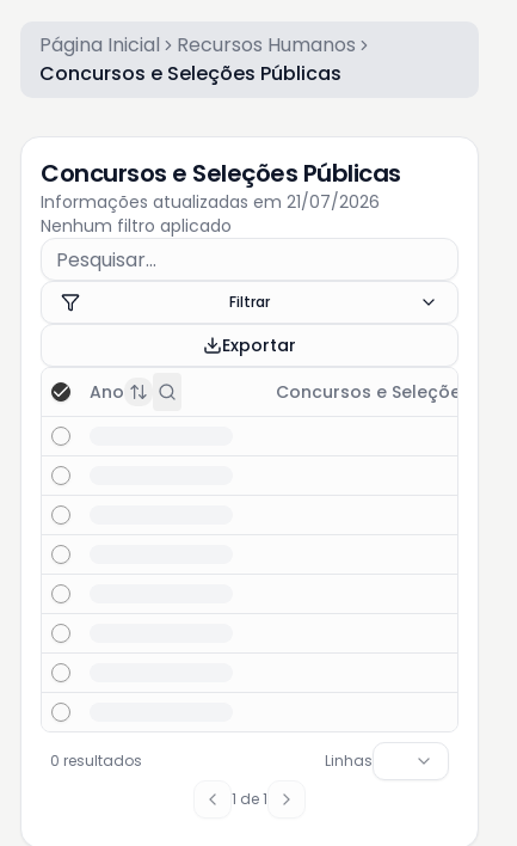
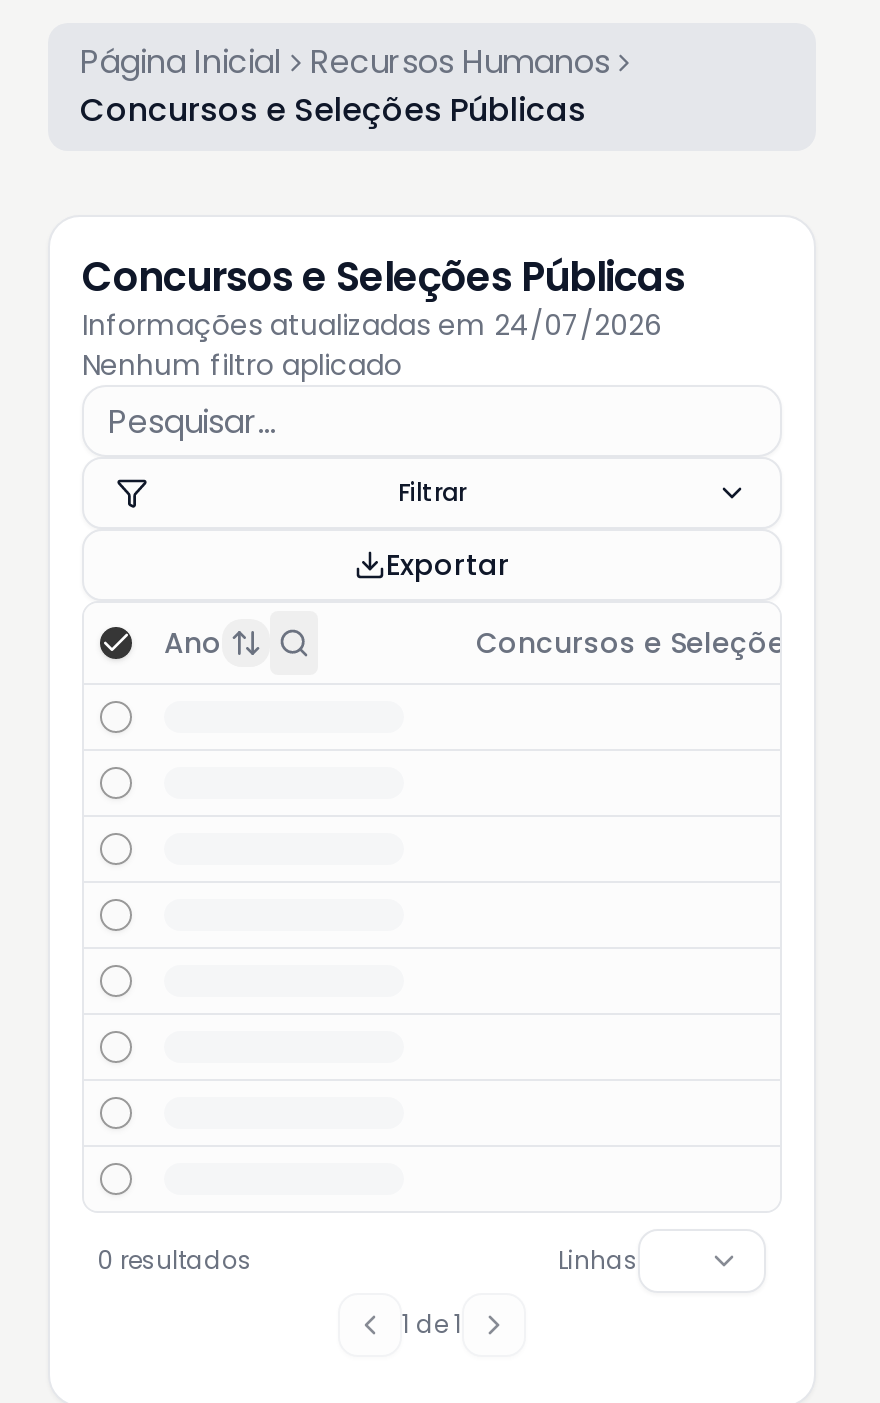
[41,190,380,214] Informações atualizadas em 21/07/2026 -> [82,305,662,345] Informações atualizadas em 24/07/2026

